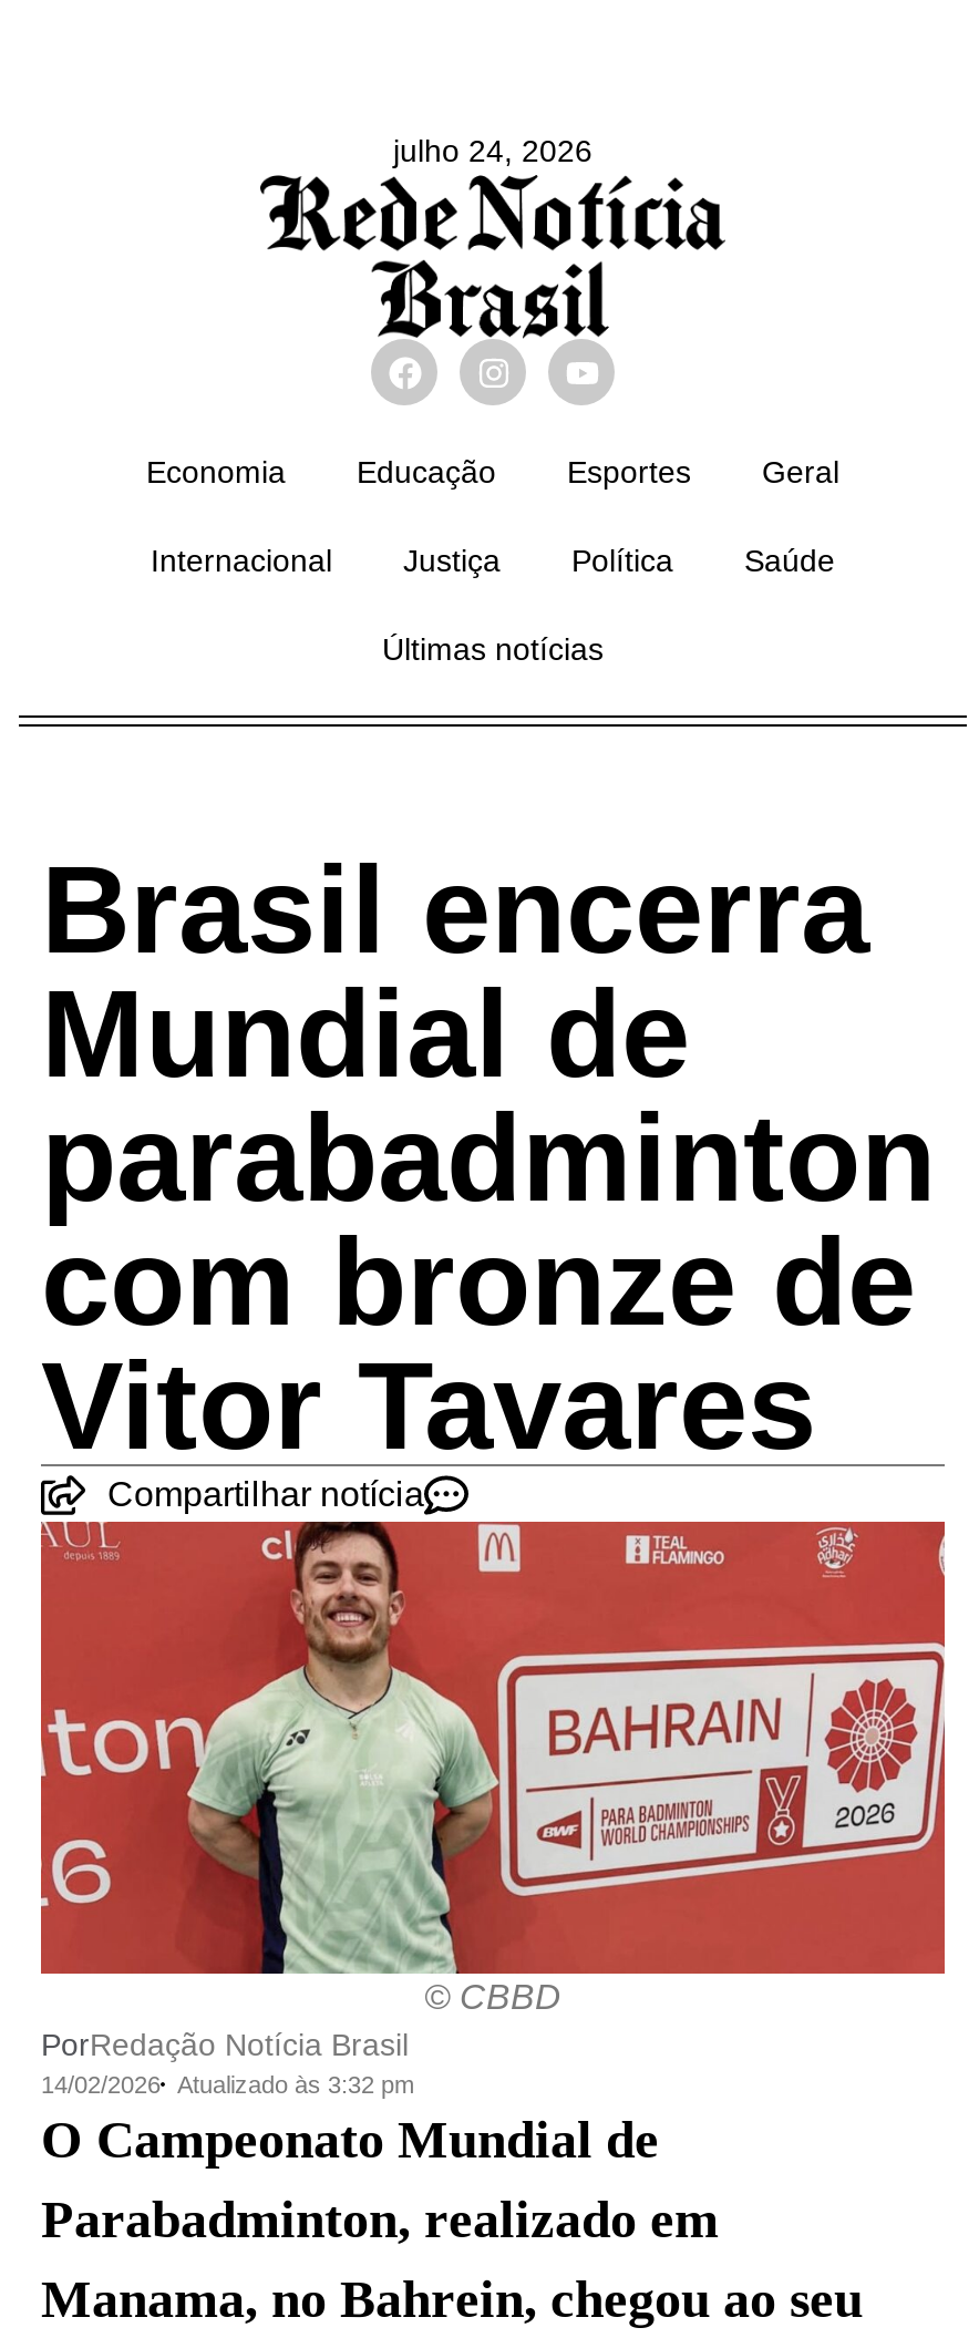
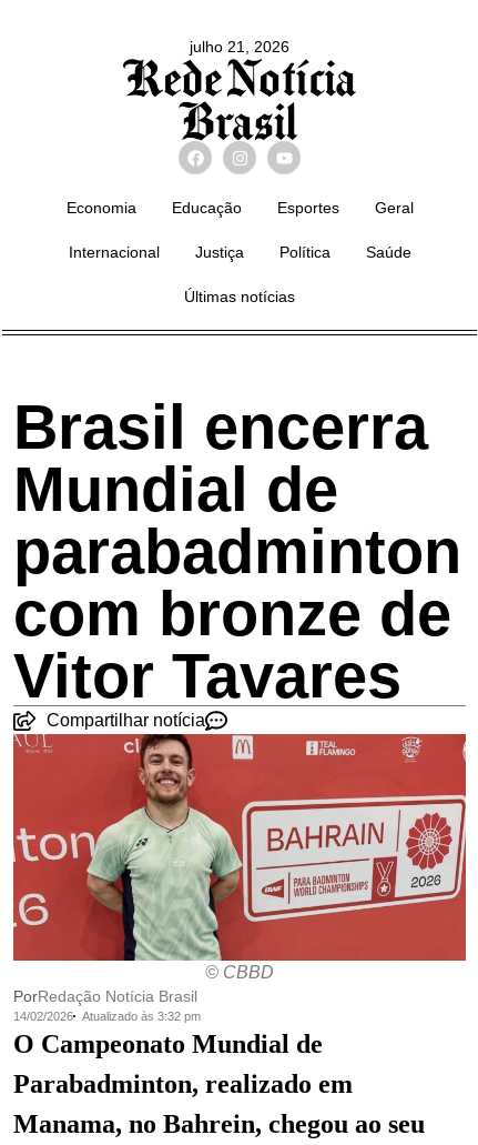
[393,133,592,168] julho 24, 2026 -> [190,38,289,56] julho 21, 2026

